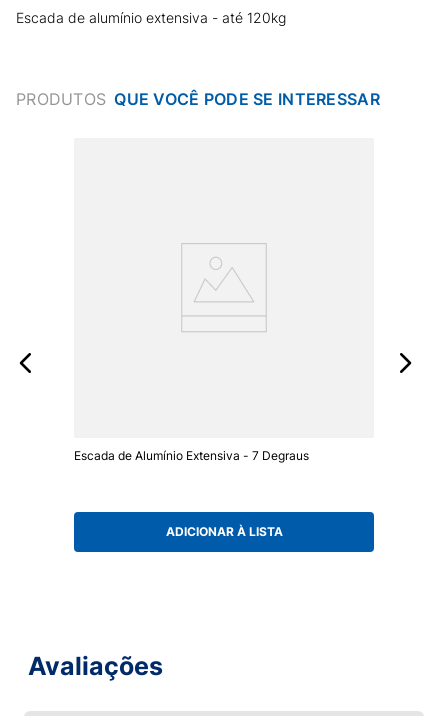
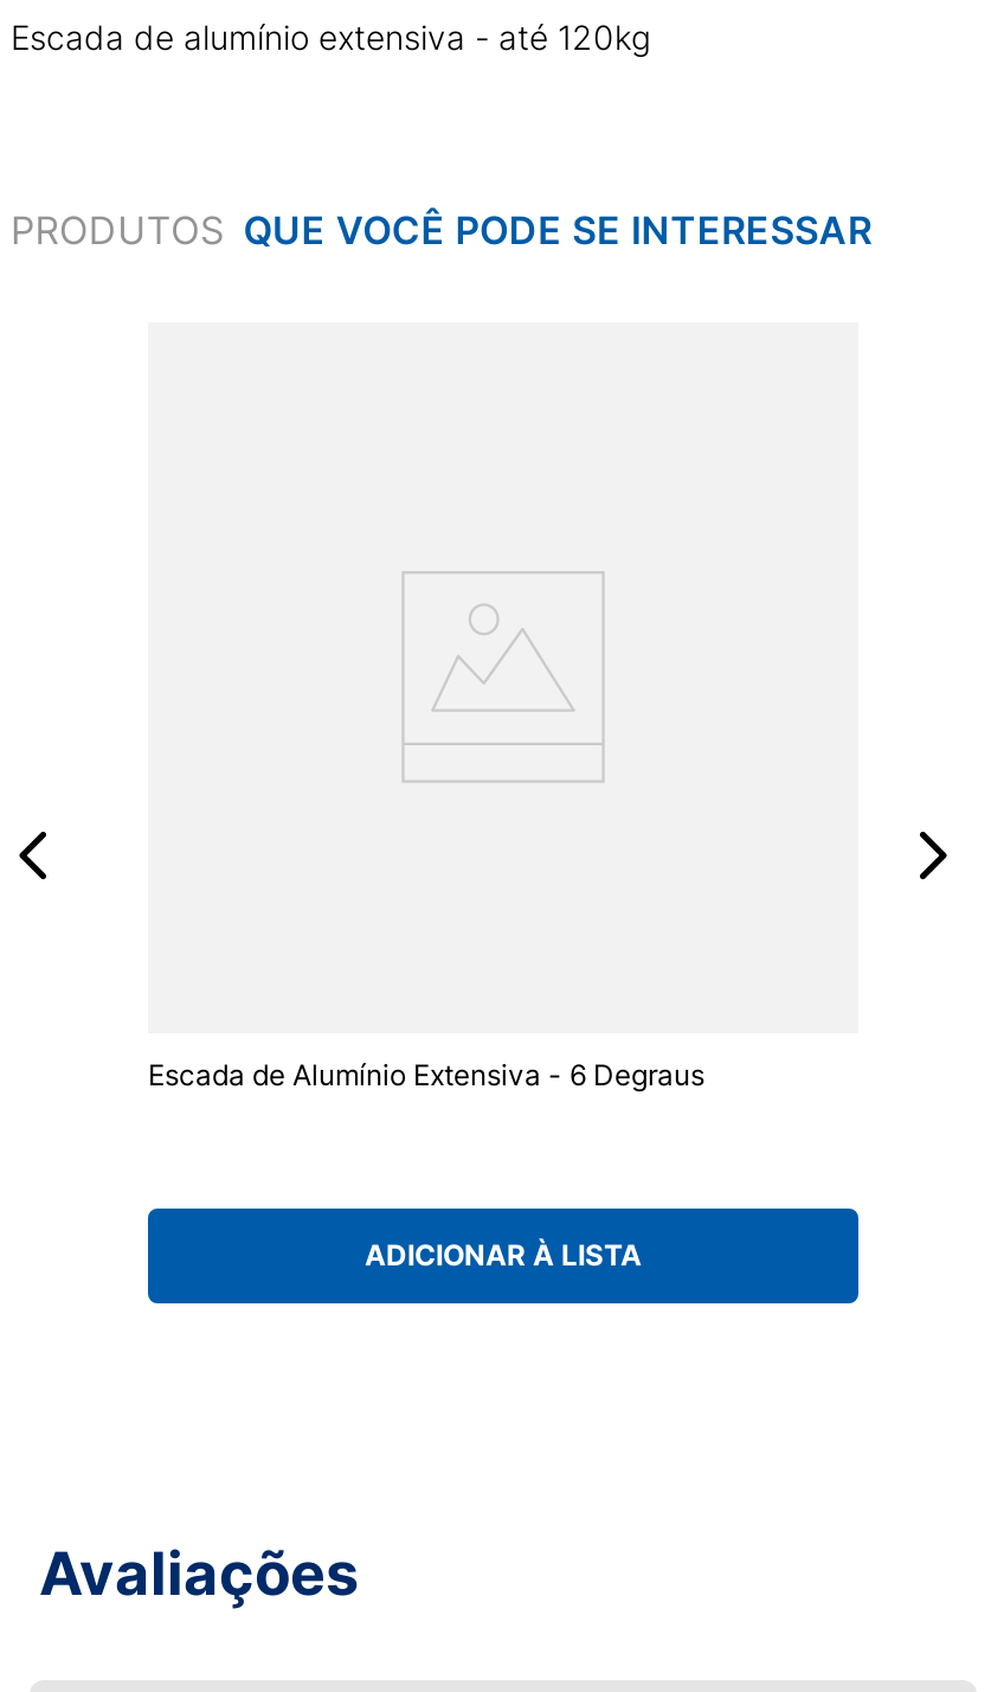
[74,448,309,463] Escada de Alumínio Extensiva - 7 Degraus -> [148,1056,704,1092] Escada de Alumínio Extensiva - 6 Degraus

